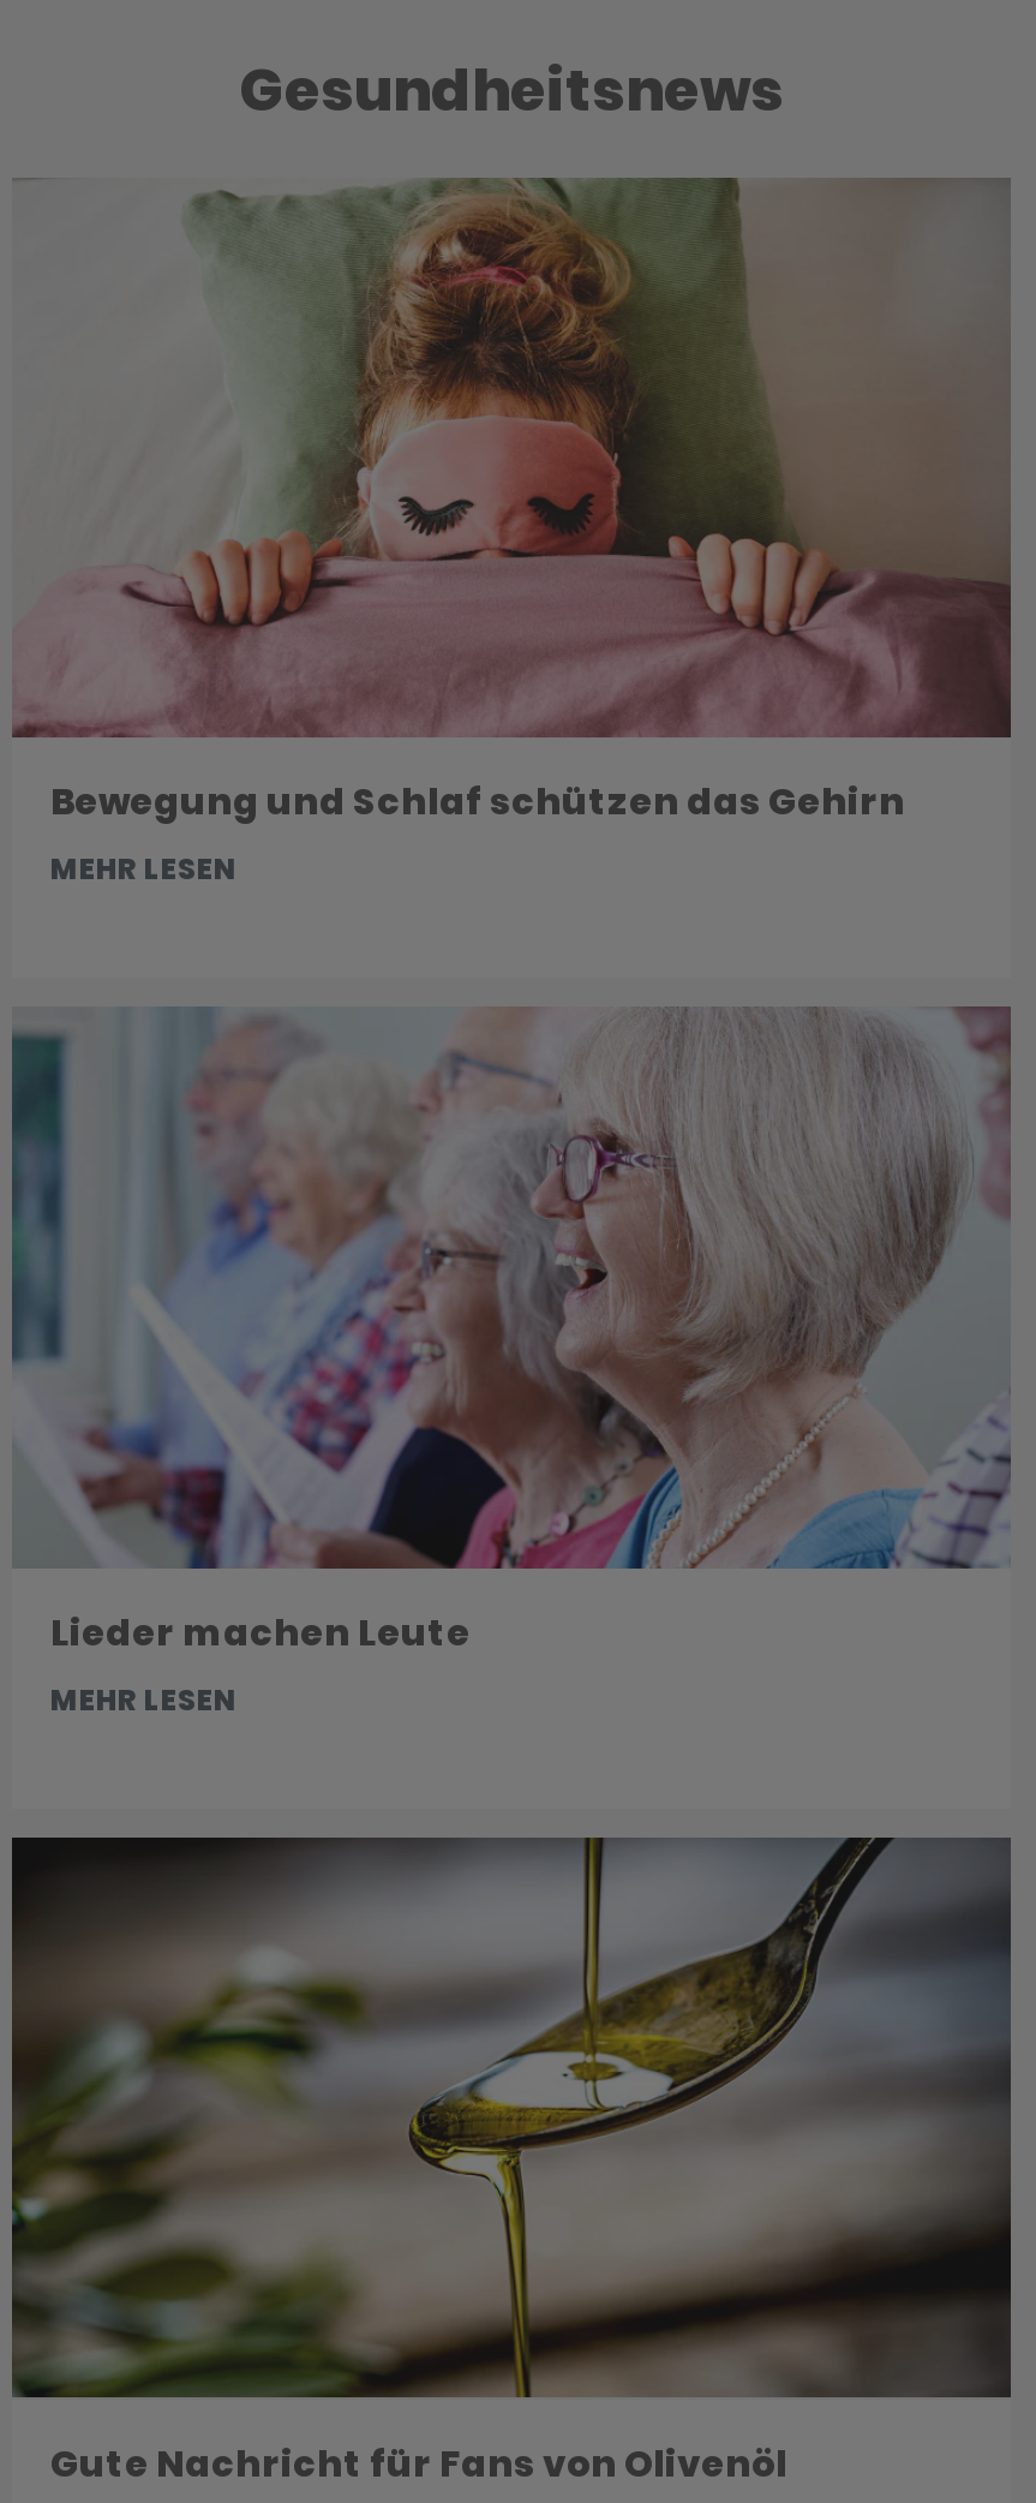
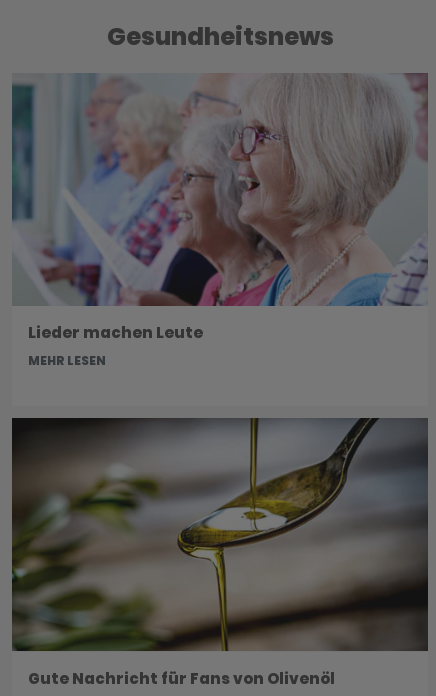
[12,175,1013,890] [image] | Bewegung und Schlaf schützen das Gehirn | MEHR LESEN -> none

